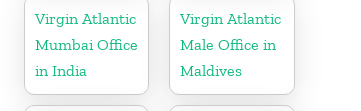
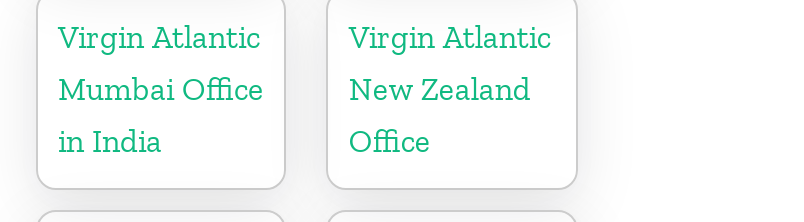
[180,35,276,80] Male Office in | Maldives -> [349,70,531,160] New Zealand | Office

